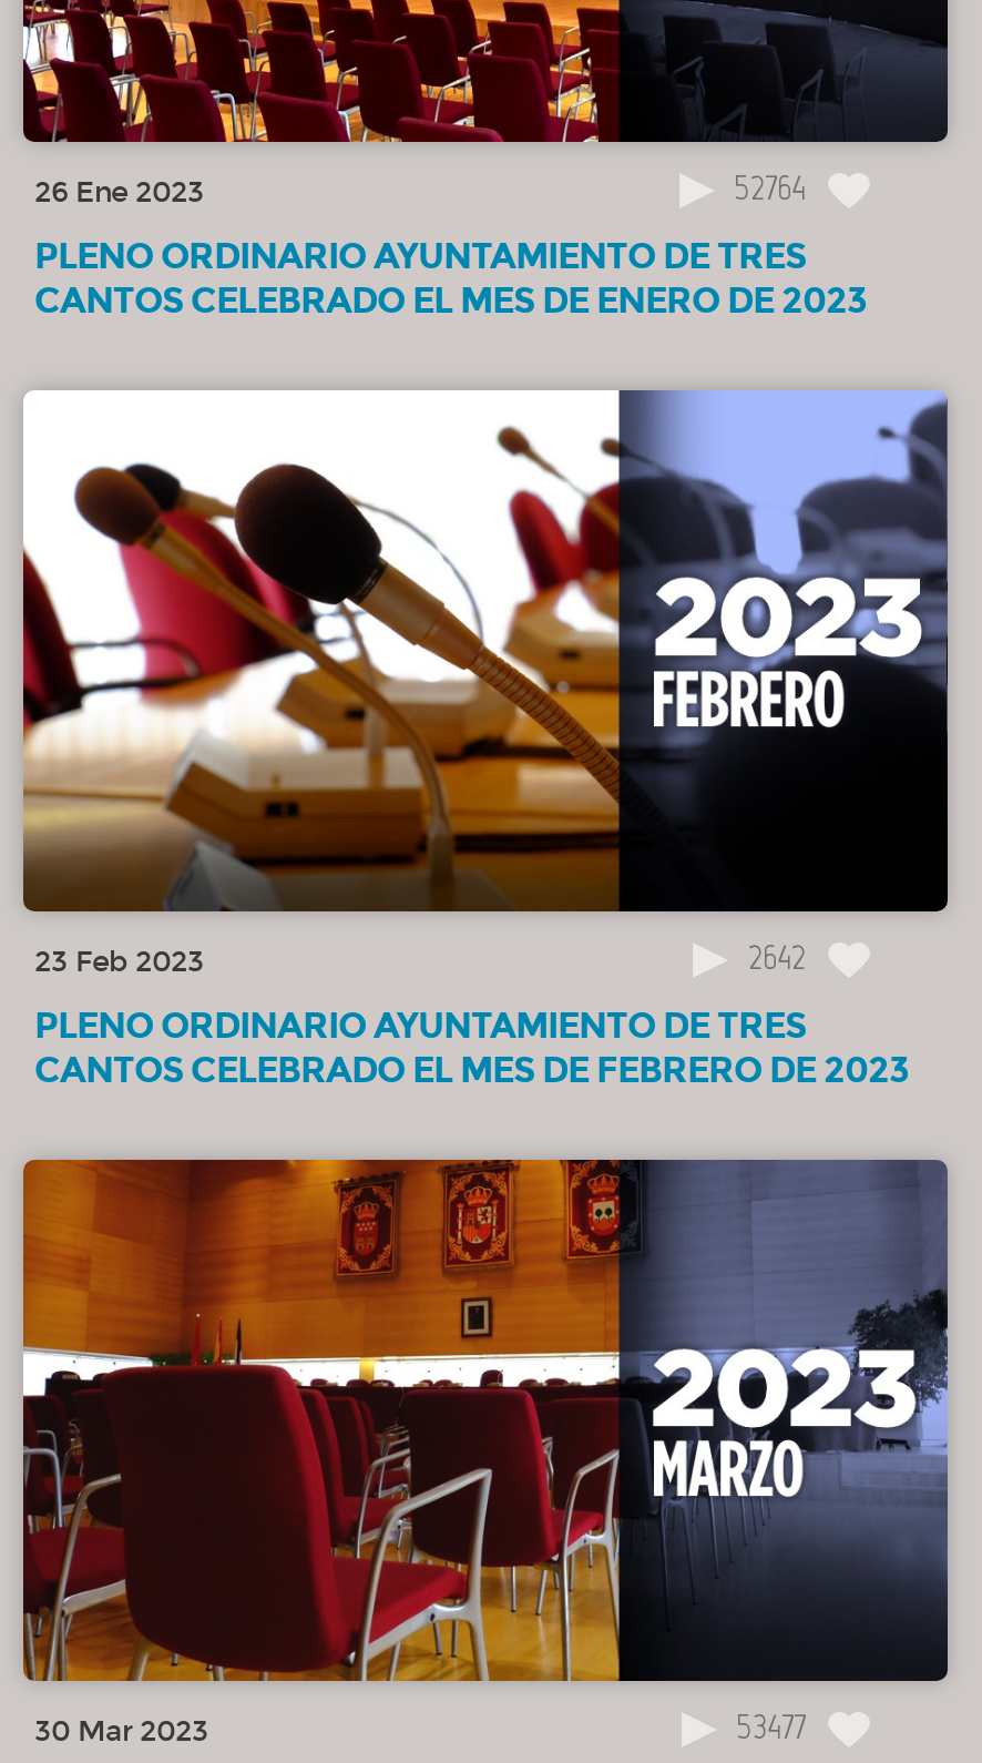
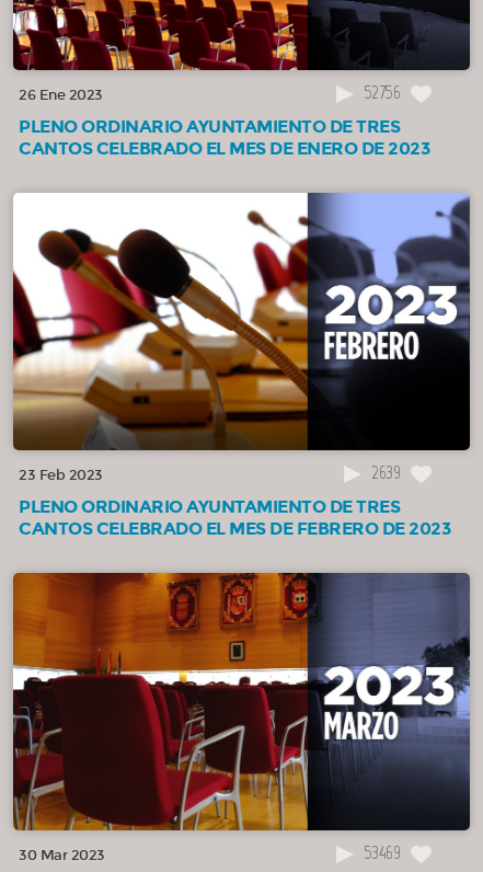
[734,165,806,209] 52764 -> [363,81,400,103] 52756
[748,934,806,979] 2642 -> [371,462,400,483] 2639
[736,1704,806,1748] 53477 -> [363,842,400,863] 53469

